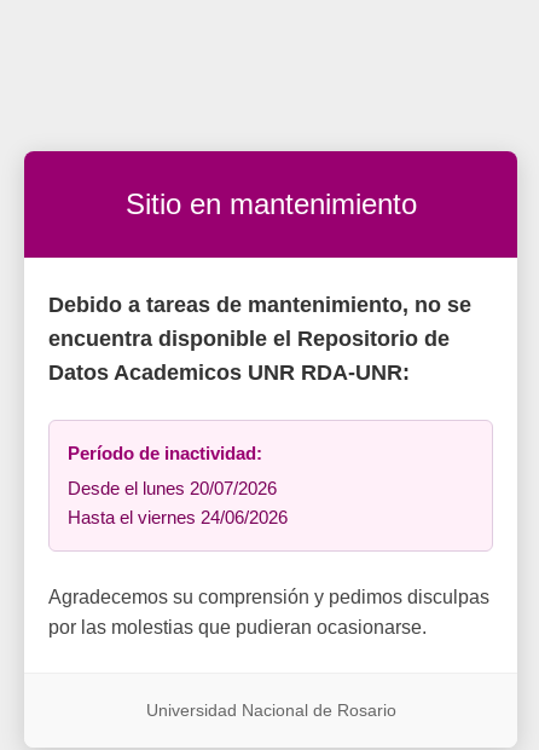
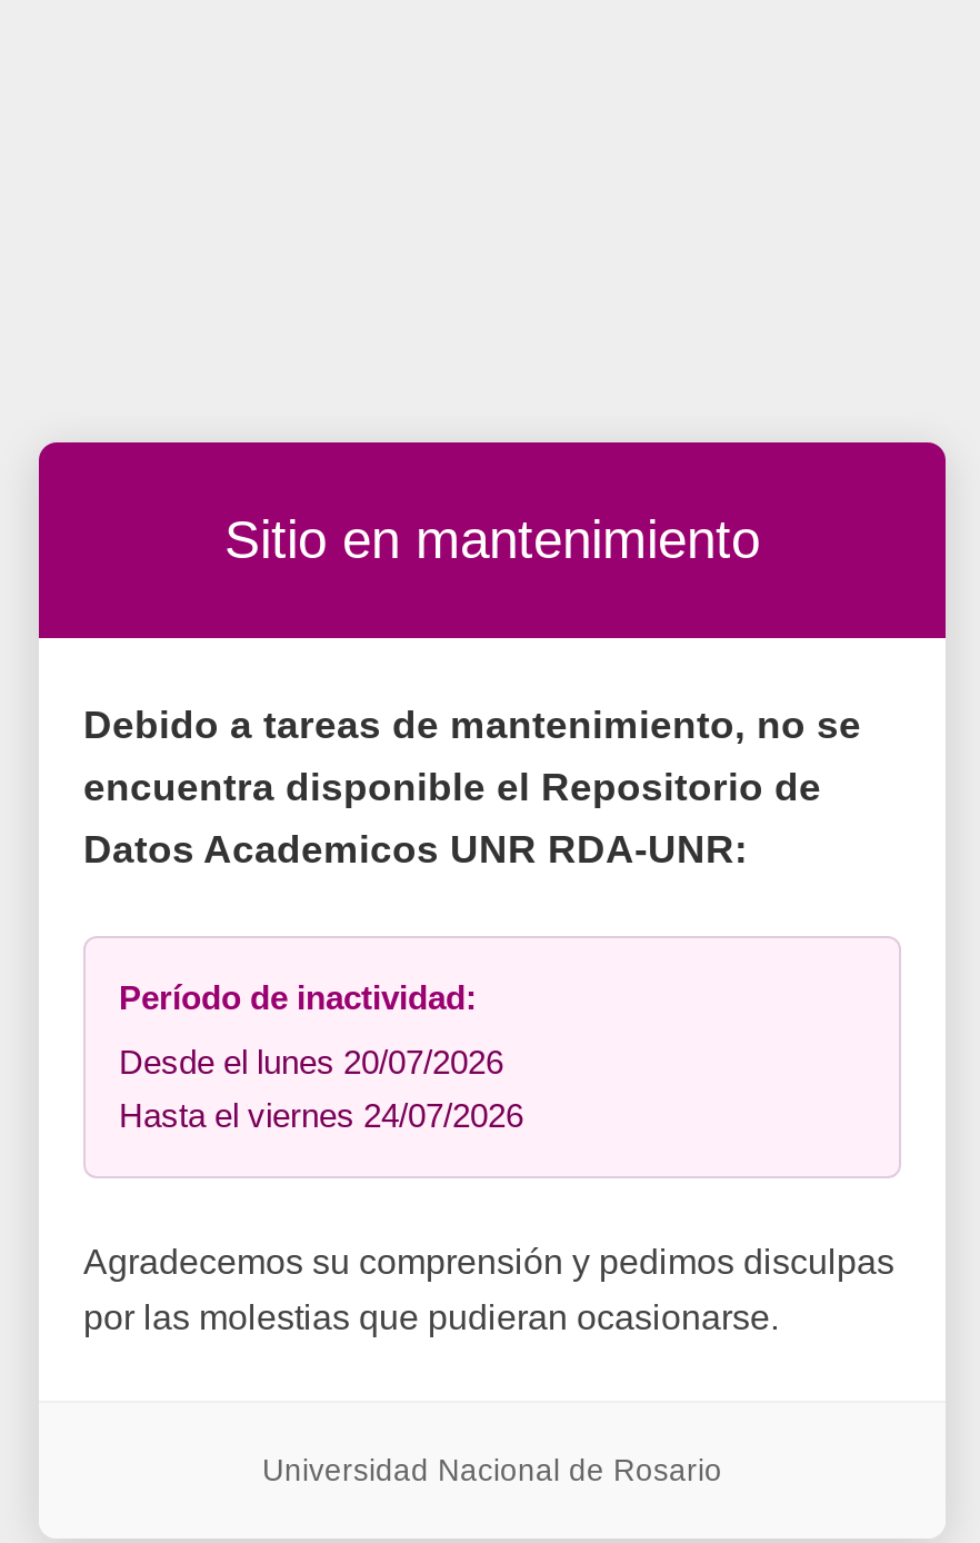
[68,506,288,527] Hasta el viernes 24/06/2026 -> [119,1095,523,1133] Hasta el viernes 24/07/2026

